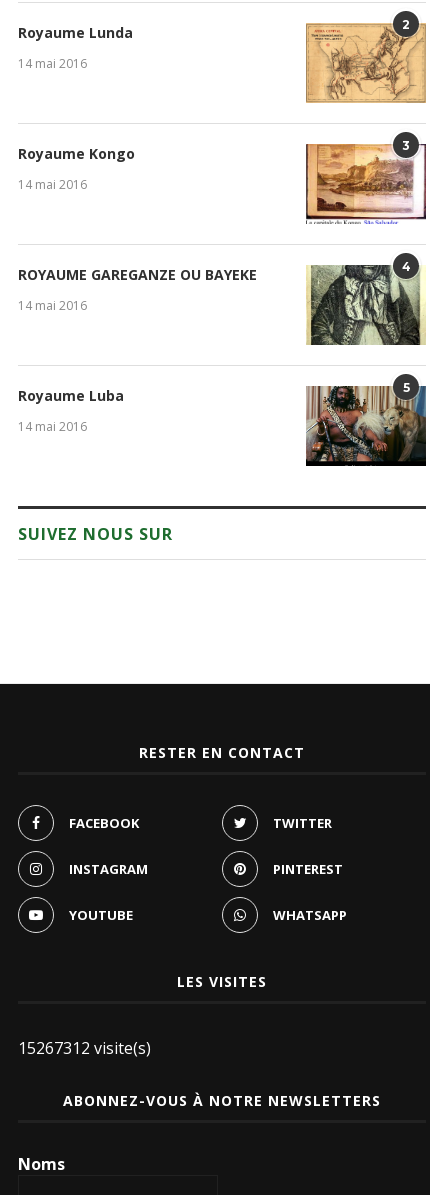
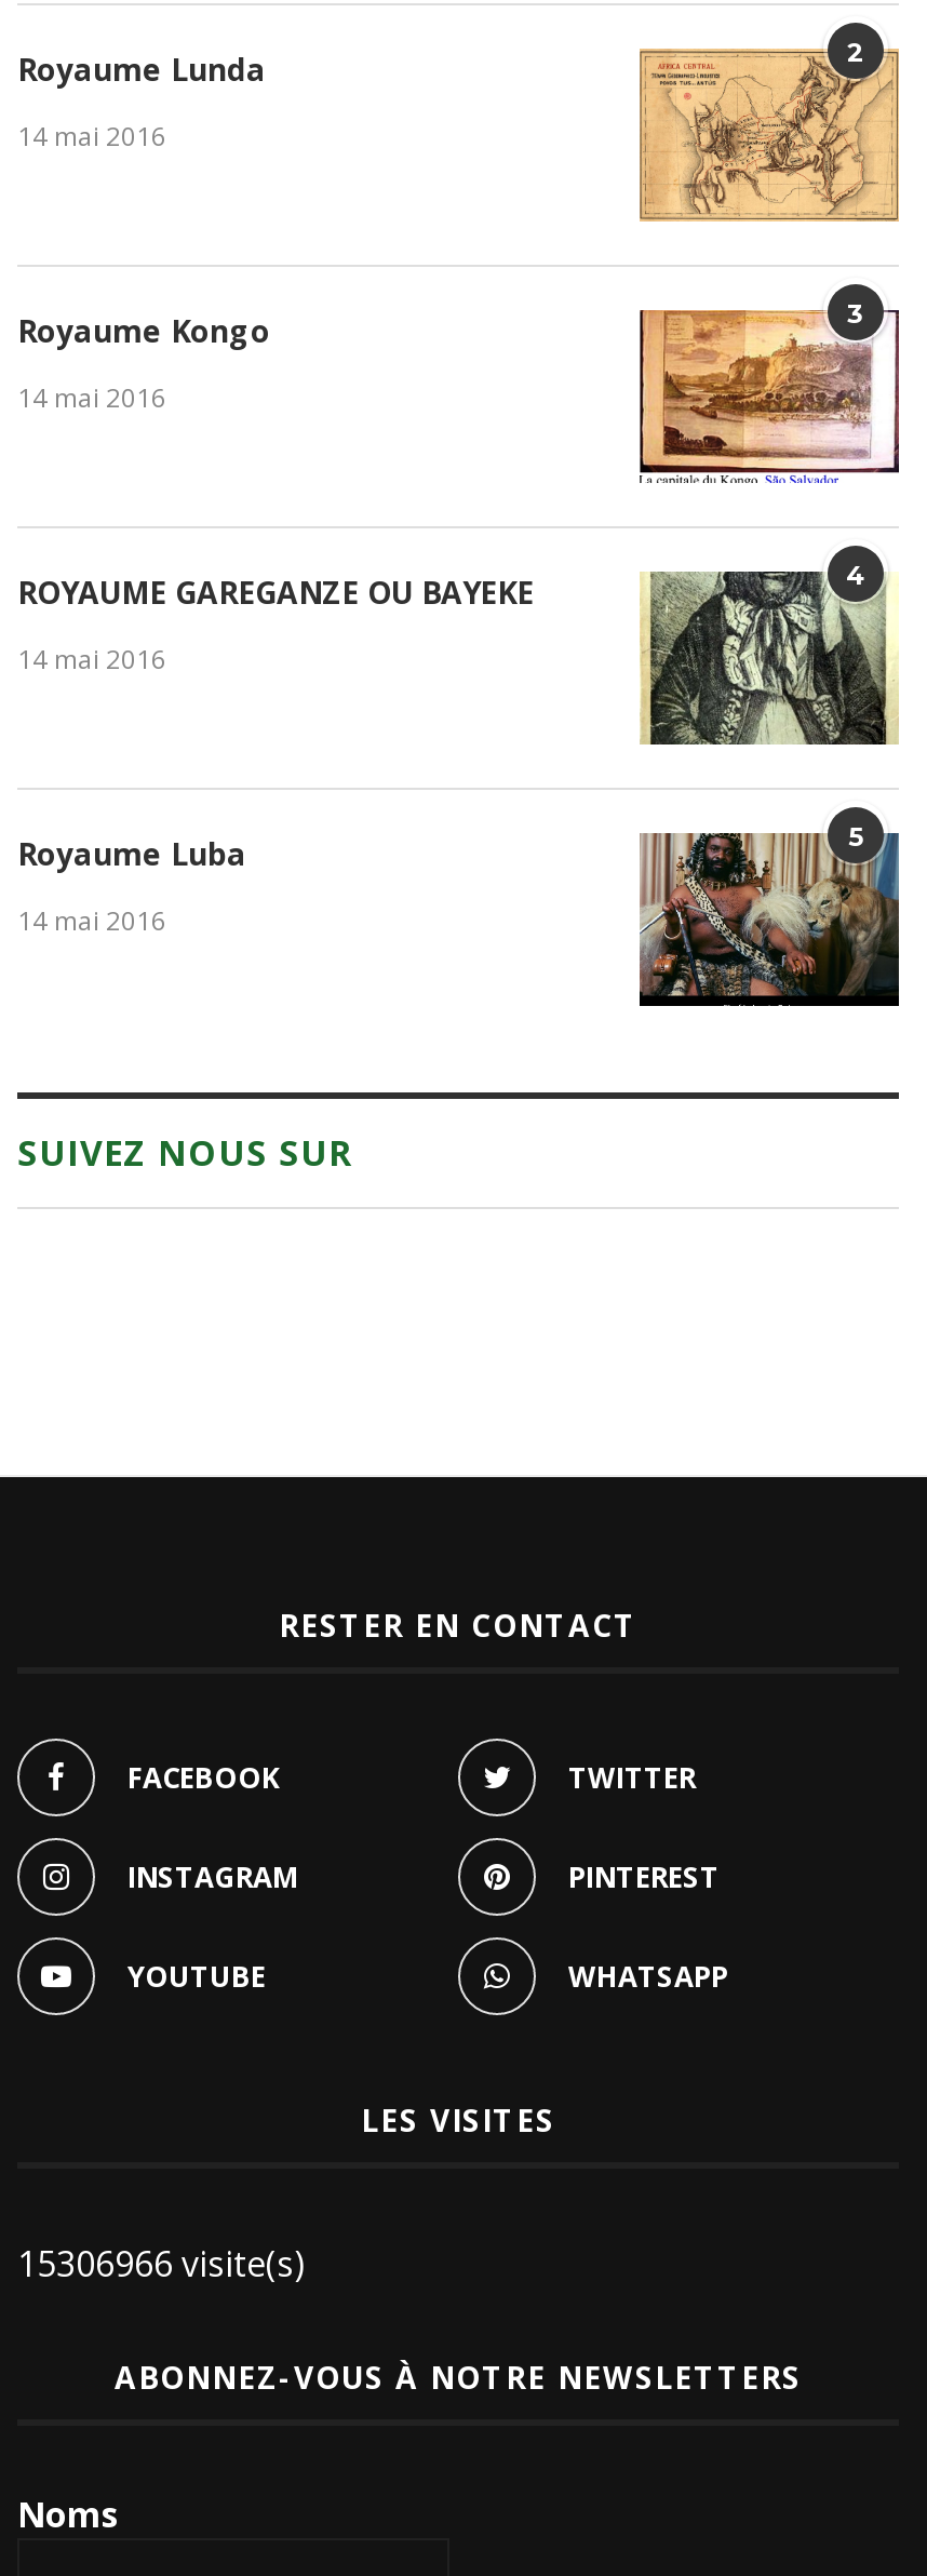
[18,1037,151,1059] 15267312 visite(s) -> [17,2240,305,2287] 15306966 visite(s)

